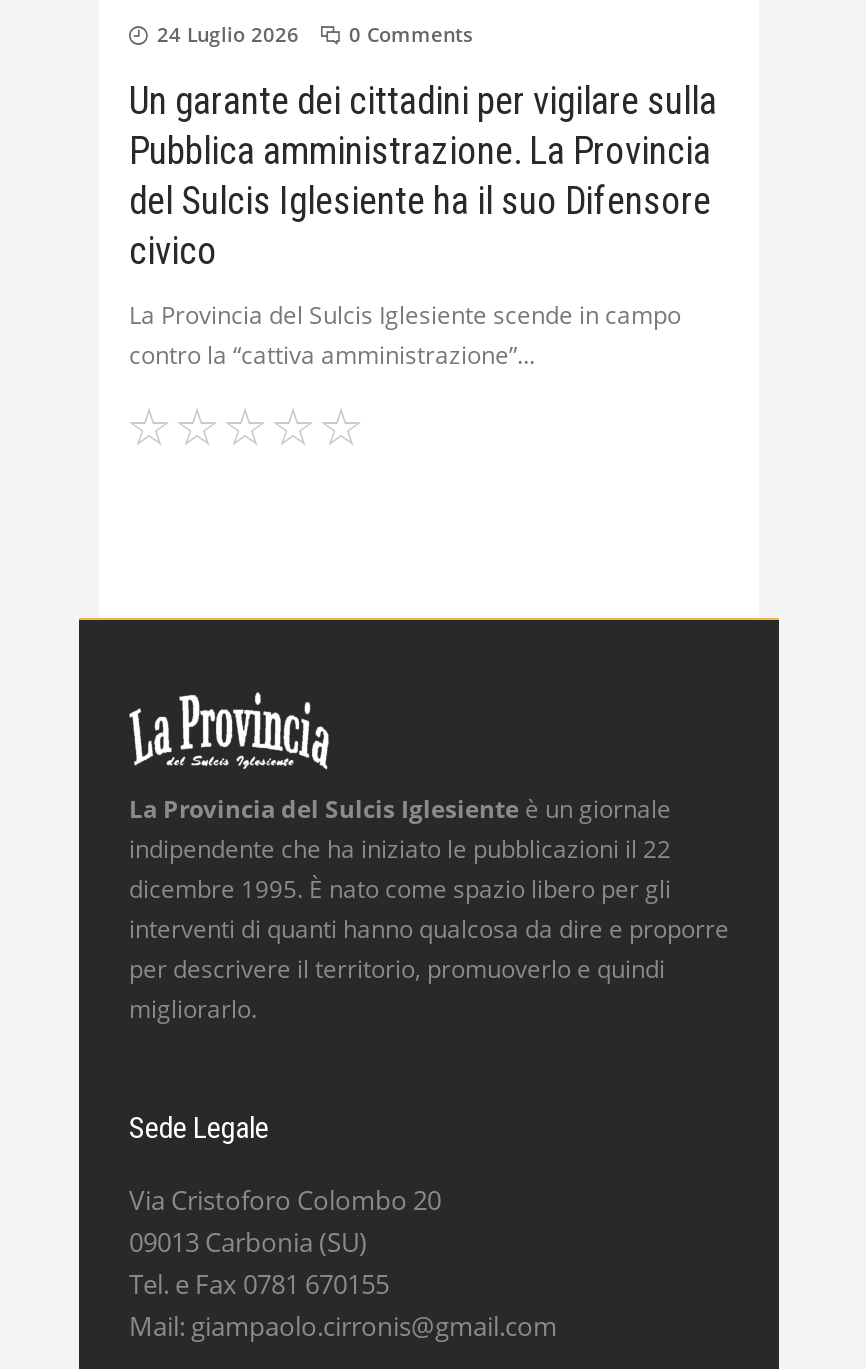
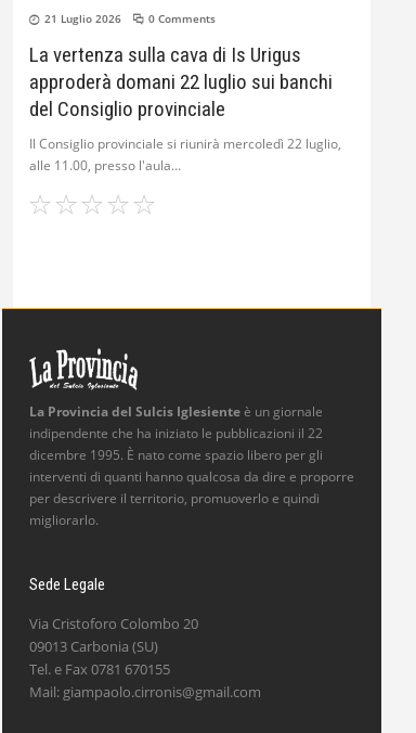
[157,20,473,48] 24 Luglio 2026 0 Comments -> [44,10,216,26] 21 Luglio 2026 0 Comments
[129,78,717,274] Un garante dei cittadini per vigilare sulla | Pubblica amministrazione. La Provincia | del Sulcis Iglesiente ha il suo Difensore | civico -> [29,42,333,121] La vertenza sulla cava di Is Urigus | approderà domani 22 luglio sui banchi | del Consiglio provinciale
[129,298,681,372] La Provincia del Sulcis Iglesiente scende in campo | contro la “cattiva amministrazione” -> [29,134,341,174] Il Consiglio provinciale si riunirà mercoledì 22 luglio, | alle 11.00, presso l'aula

